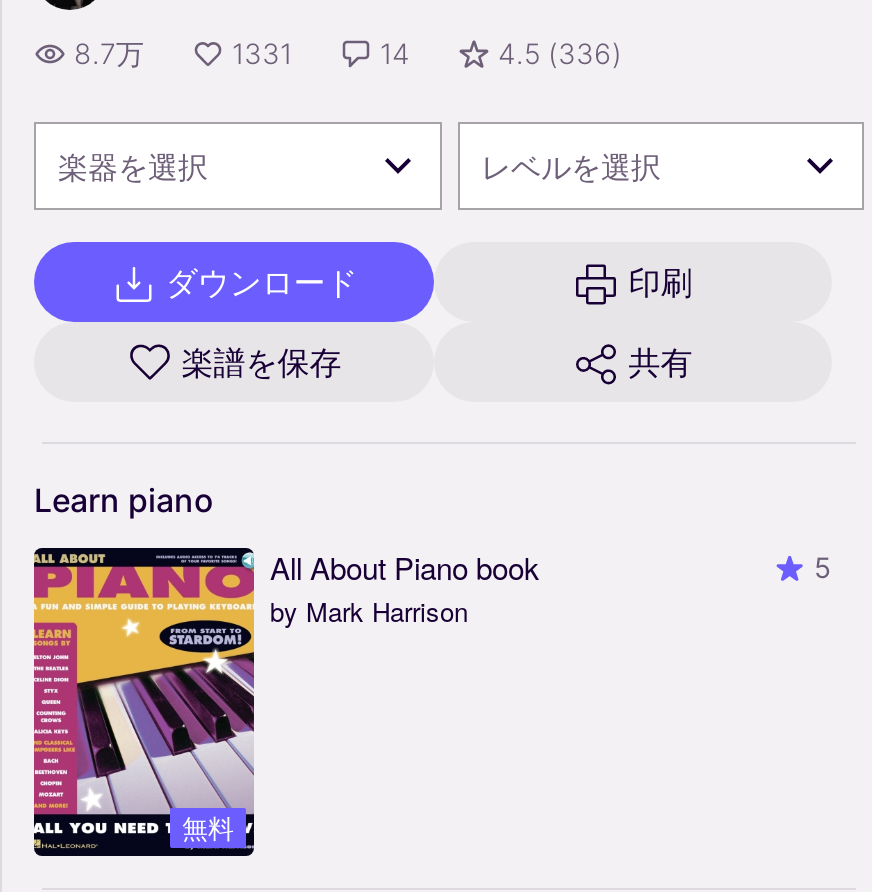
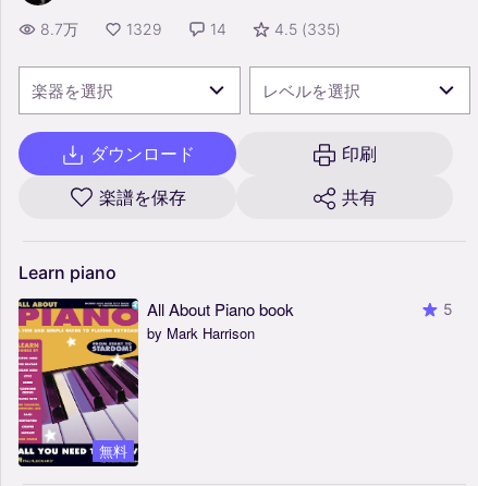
[232,36,292,70] 1331 -> [126,19,162,38] 1329
[498,36,622,70] 4.5 (336) -> [274,19,341,38] 4.5 (335)

